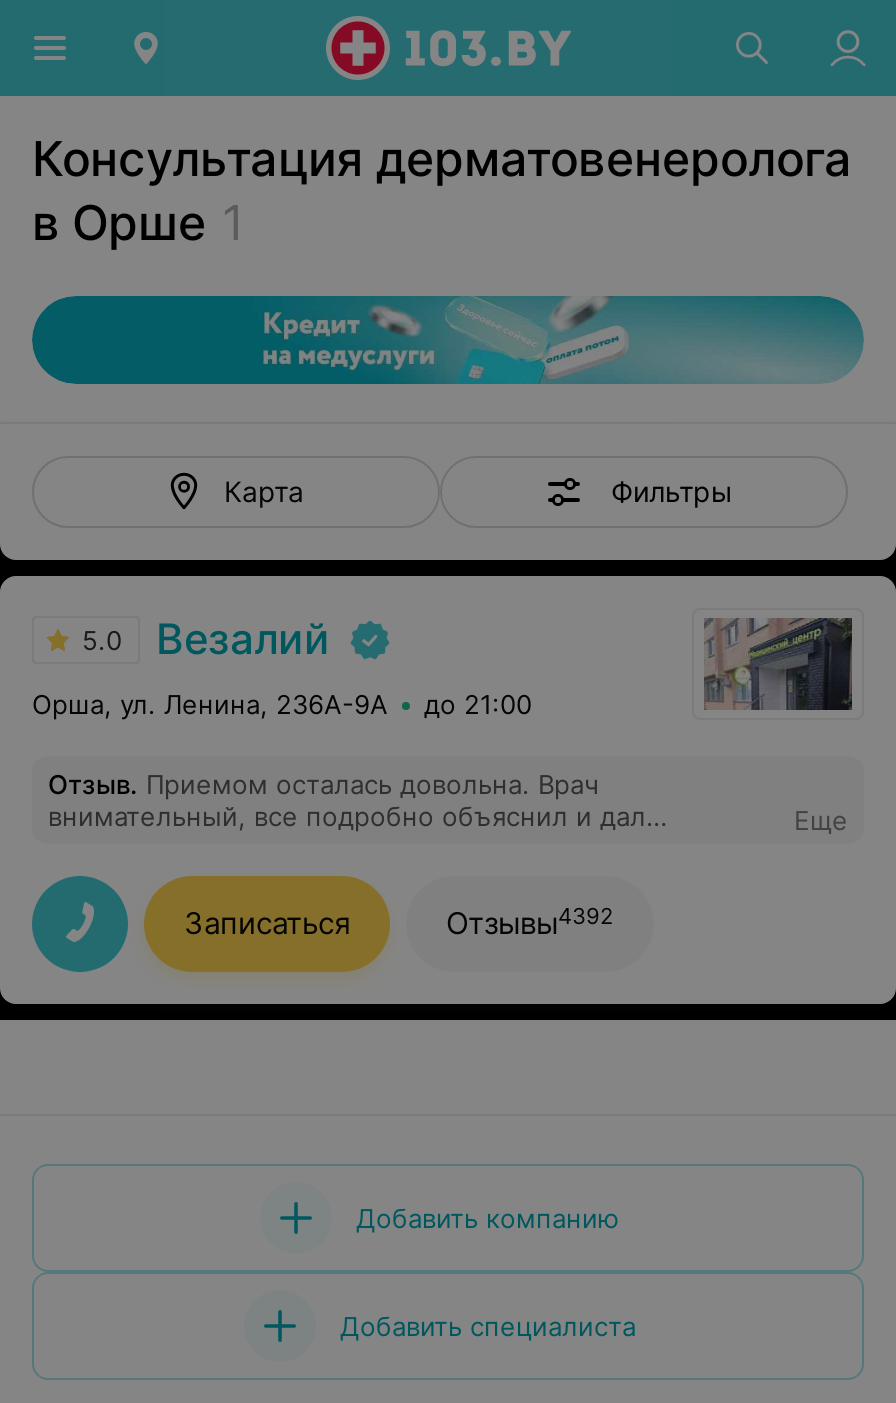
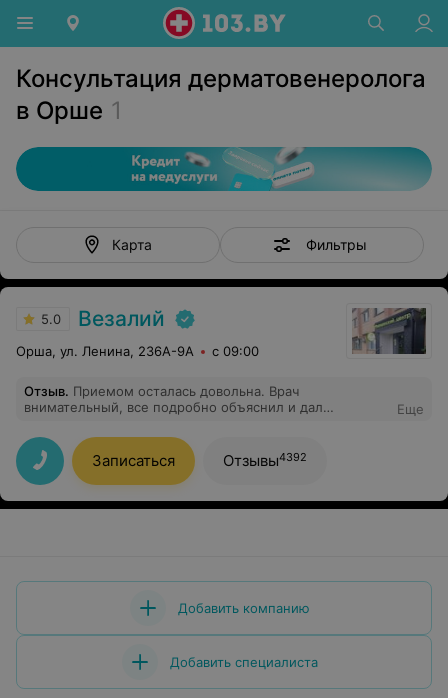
[32,688,532,720] Орша, ул. Ленина, 236А-9А до 21:00 -> [16,343,259,359] Орша, ул. Ленина, 236А-9А с 09:00

